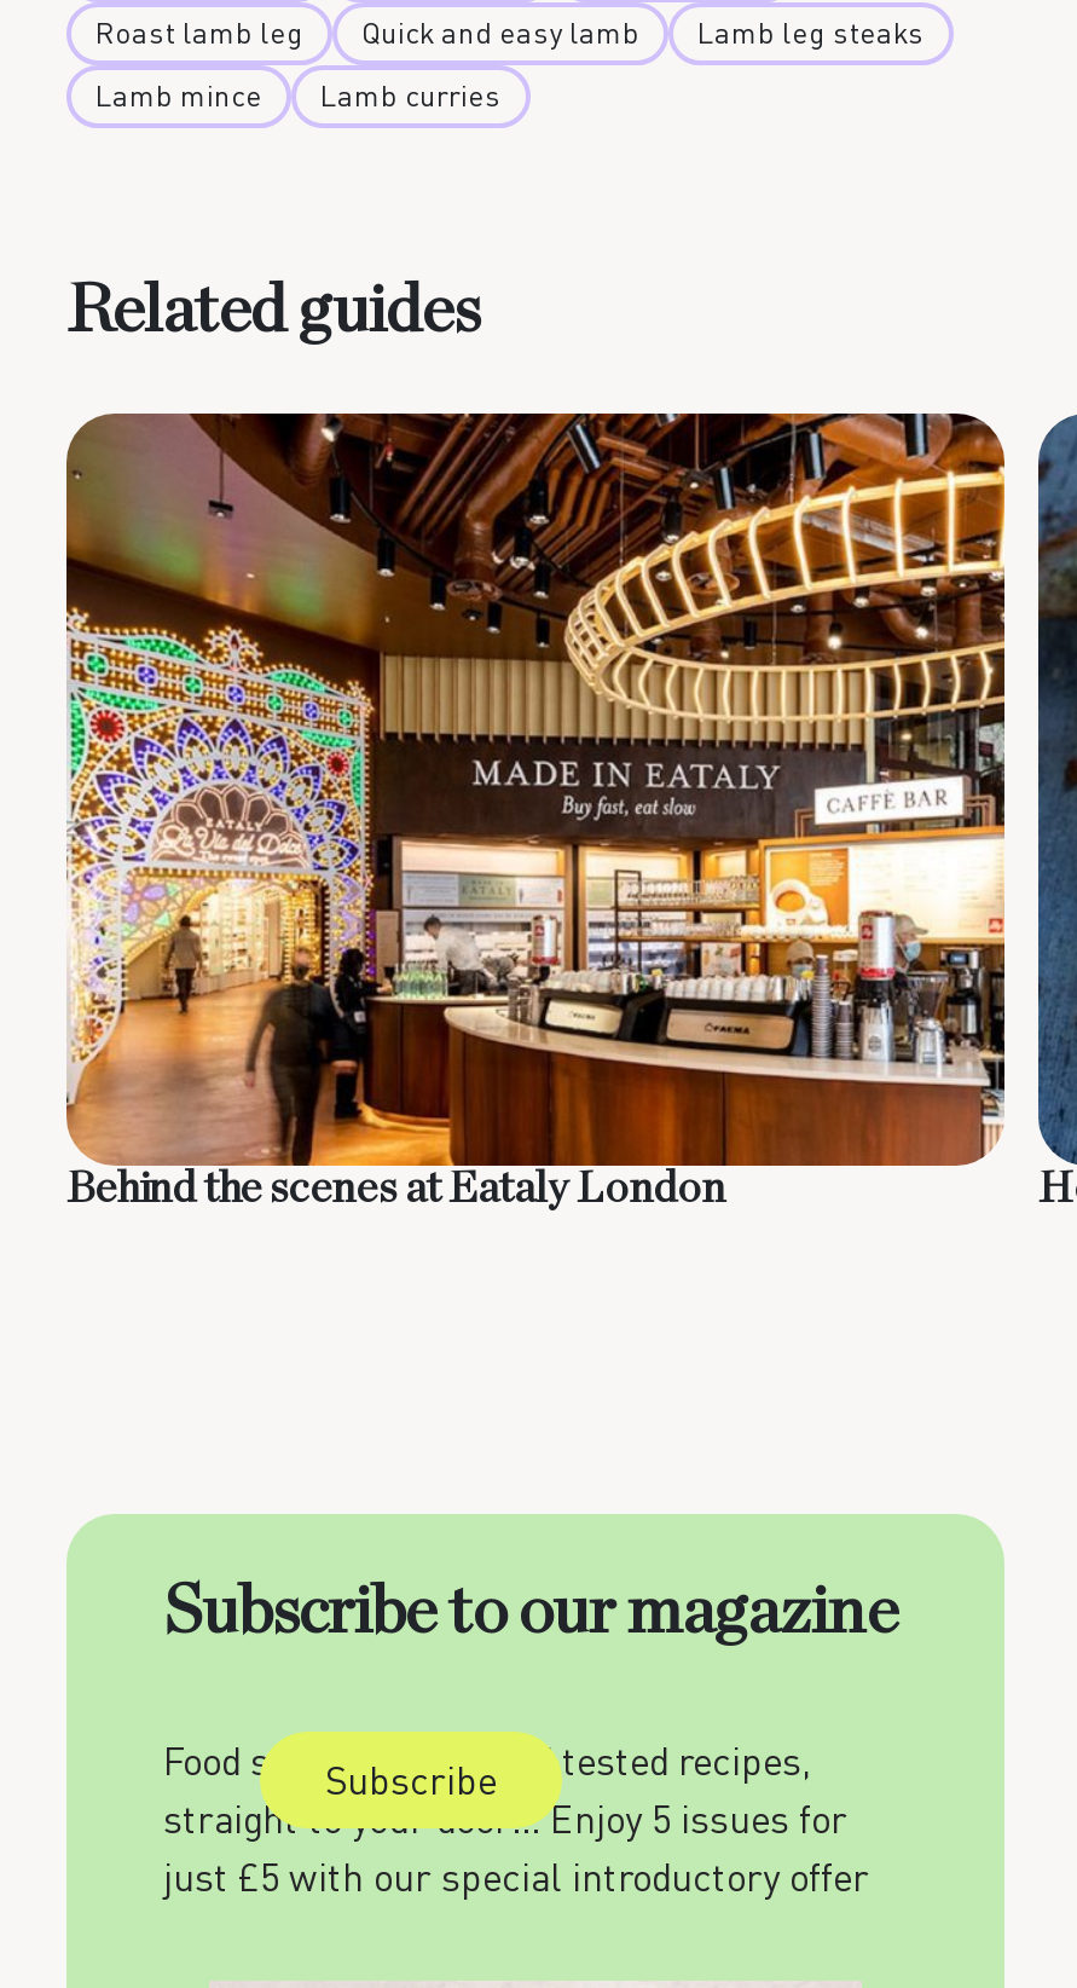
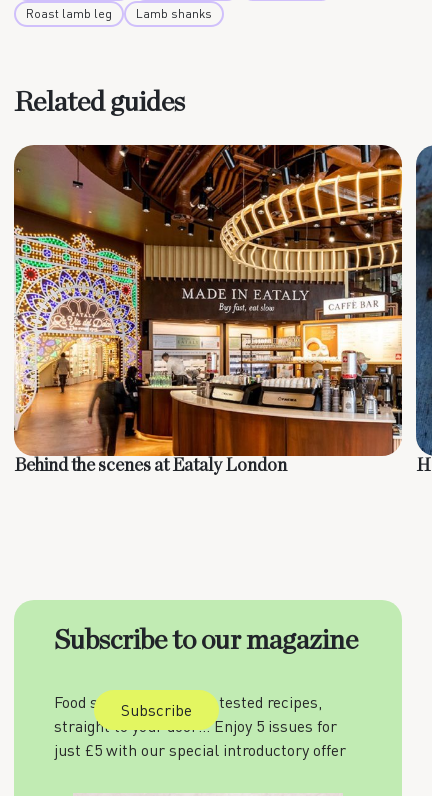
[95,15,925,114] Quick and easy lamb | Lamb leg steaks | Lamb mince | Lamb curries -> [136,6,212,21] Lamb shanks

